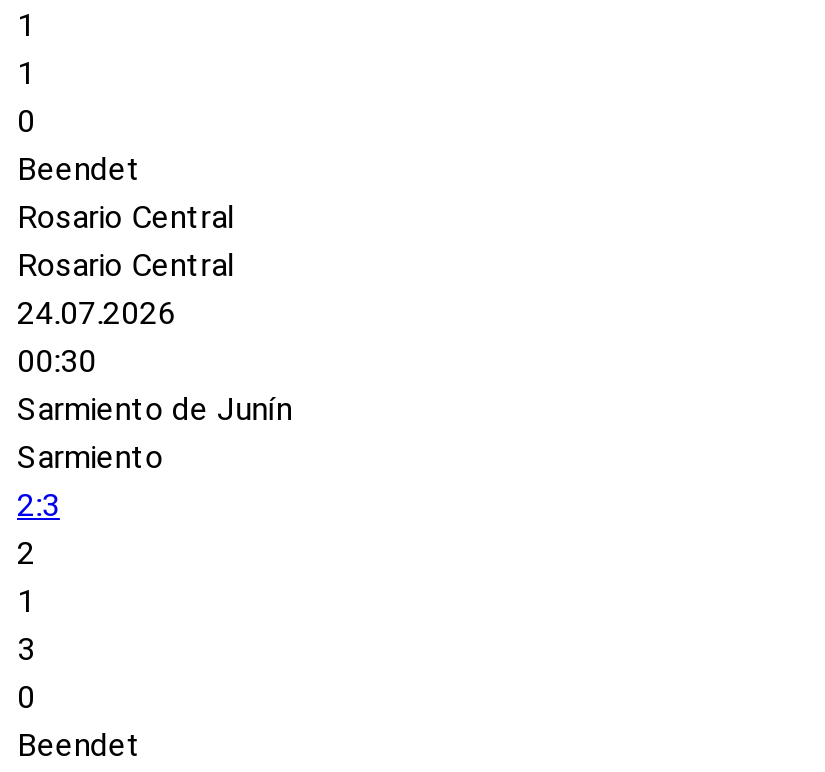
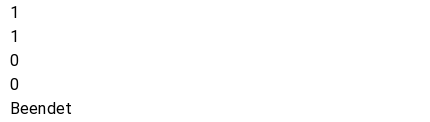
[17,150,292,668] Beendet | Rosario Central | Rosario Central | 24.07.2026 | 00:30 | Sarmiento de Junín | Sarmiento | 2:3 | 2 | 1 | 3 -> none

